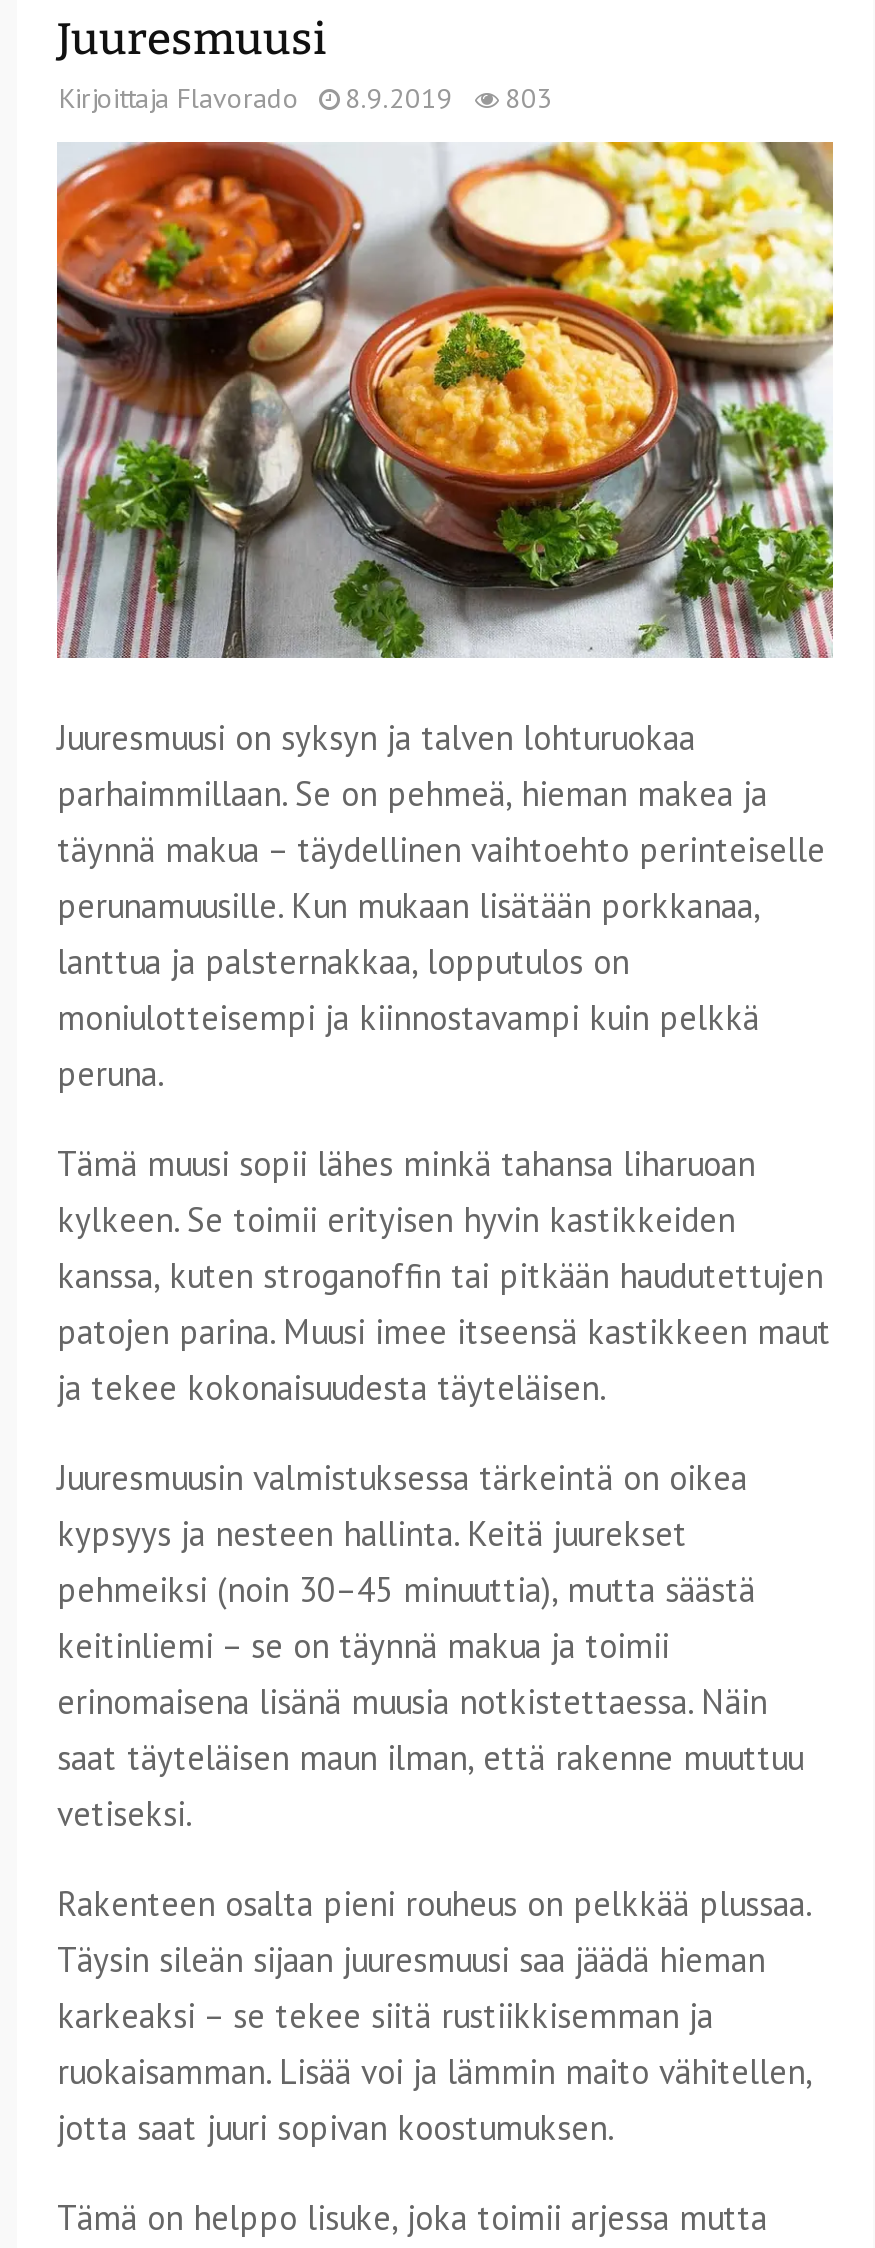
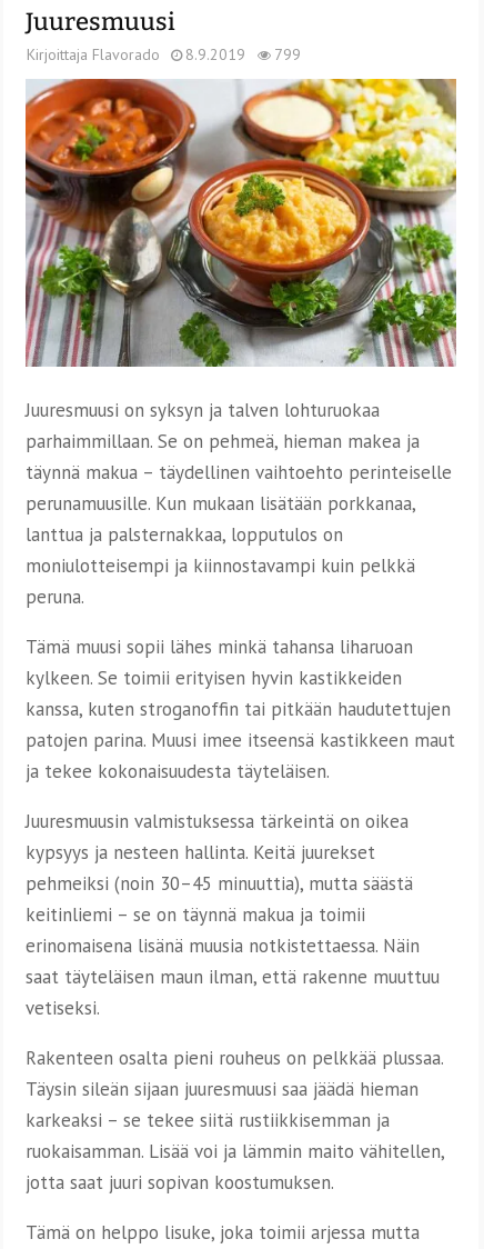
[59,80,553,116] Kirjoittaja Flavorado 8.9.2019 803 -> [27,44,301,64] Kirjoittaja Flavorado 8.9.2019 799

